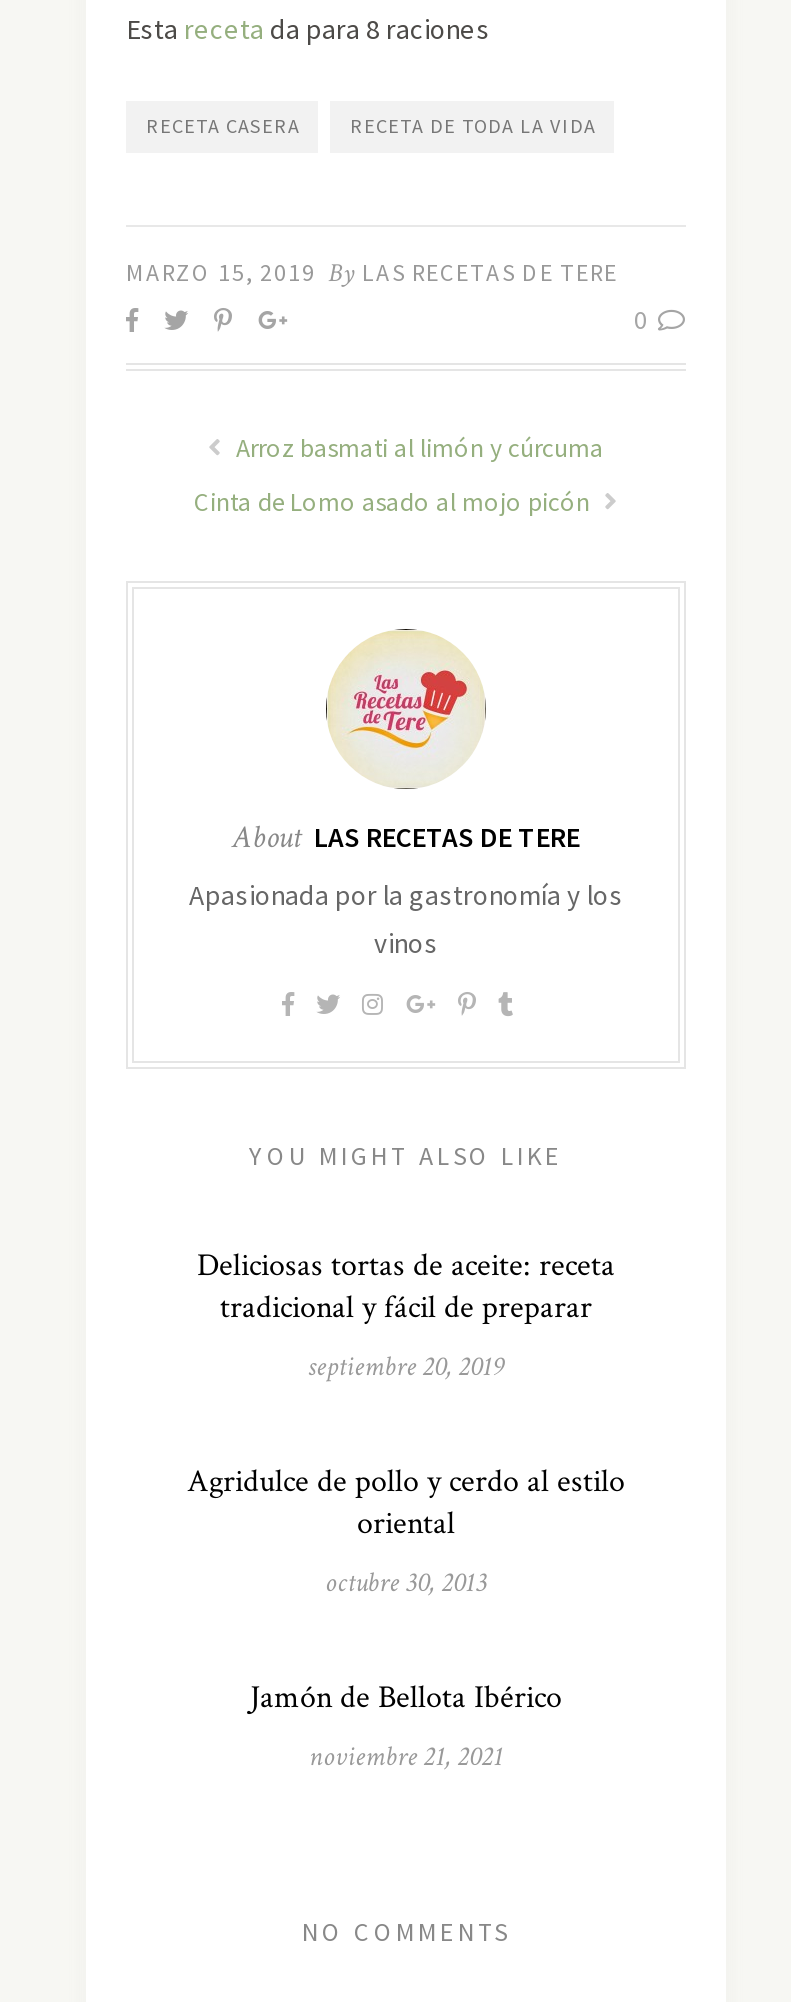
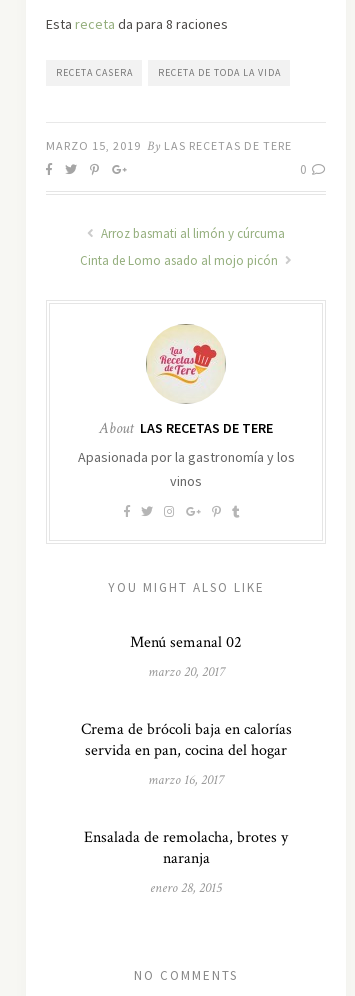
[197,1246,615,1330] Deliciosas tortas de aceite: receta | tradicional y fácil de preparar -> [130,632,242,653] Menú semanal 02
[308,1350,504,1386] septiembre 20, 2019 -> [147,663,224,681] marzo 20, 2017
[187,1462,625,1546] Agridulce de pollo y cerdo al estilo | oriental -> [80,719,291,761] Crema de brócoli baja en calorías | servida en pan, cocina del hogar
[325,1566,487,1602] octubre 30, 2013 -> [148,771,224,789] marzo 16, 2017
[250,1678,562,1720] Jamón de Bellota Ibérico -> [84,827,288,869] Ensalada de remolacha, brotes y | naranja
[309,1740,503,1776] noviembre 21, 2021 -> [150,879,222,897] enero 28, 2015

